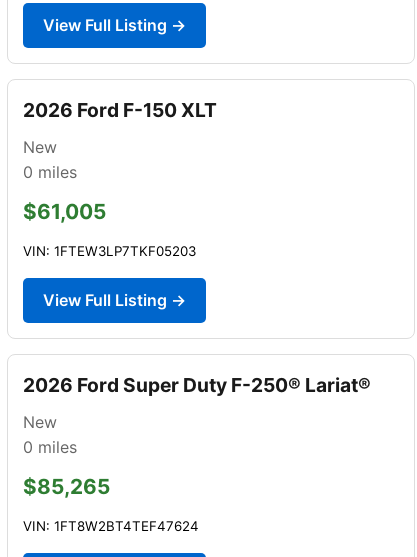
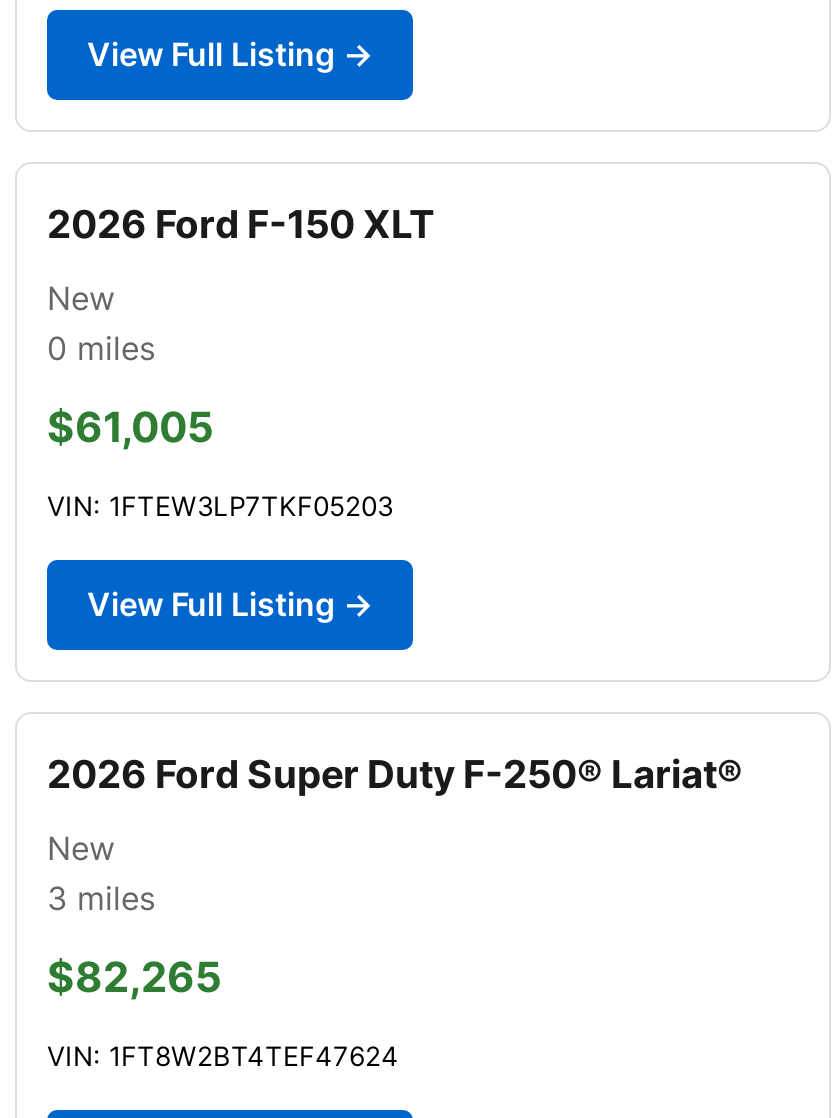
[23,437,77,457] 0 miles -> [47,878,155,918] 3 miles
[23,474,110,499] $85,265 -> [47,952,221,1002] $82,265

